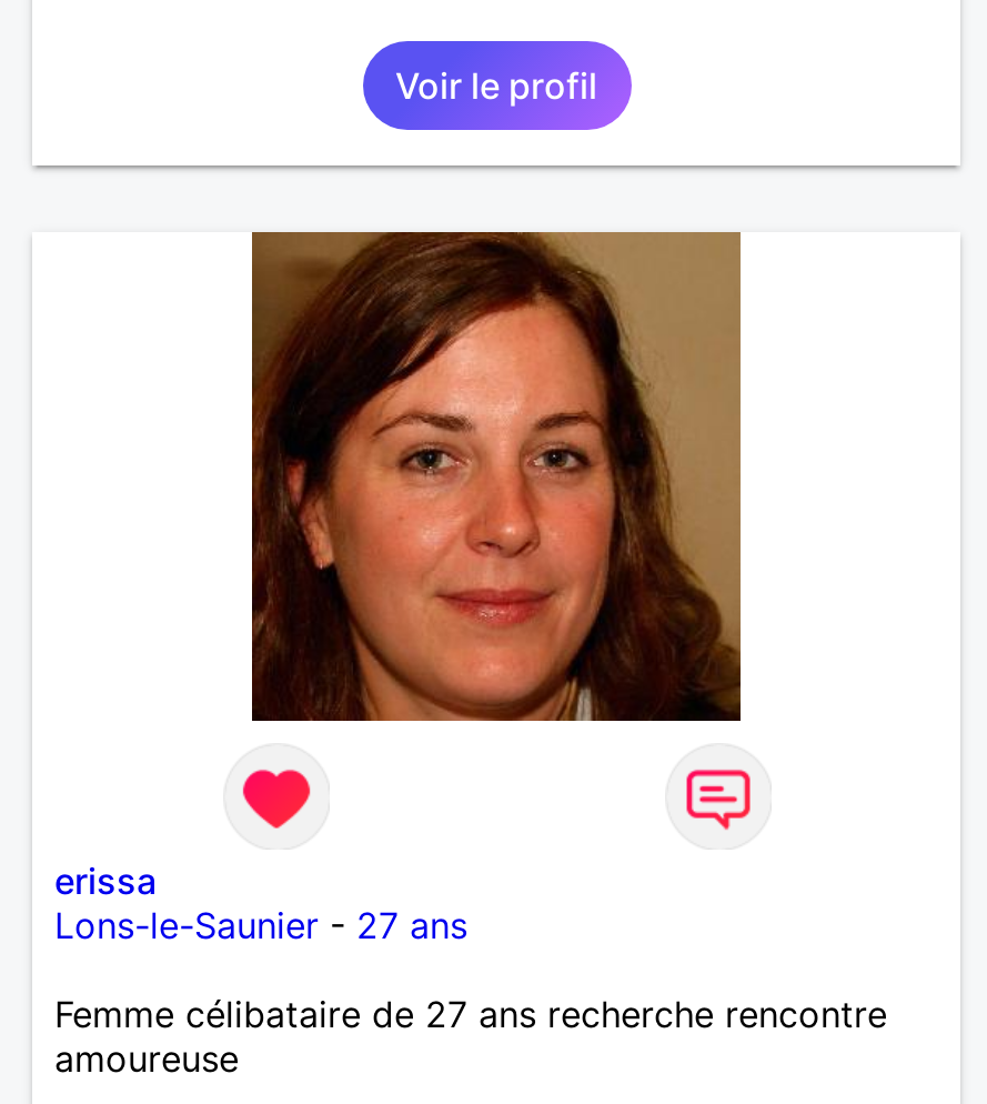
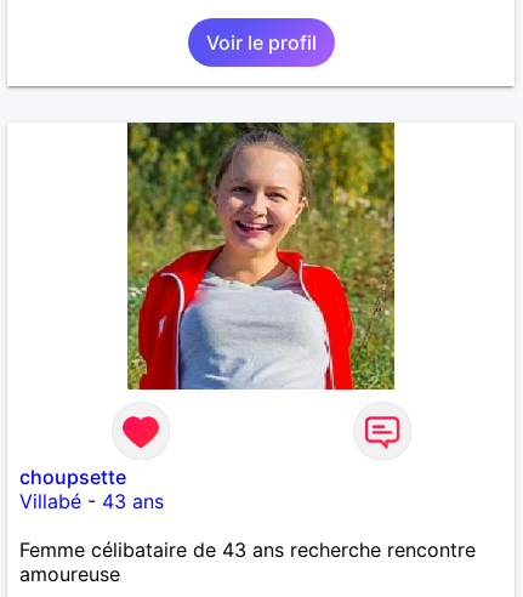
[250,230,743,723] [image] -> [126,121,396,391] [image]
[54,858,467,947] erissa | Lons-le-Saunier - 27 ans -> [19,465,164,513] choupsette | Villabé - 43 ans
[54,992,887,1036] Femme célibataire de 27 ans recherche rencontre -> [19,537,476,562] Femme célibataire de 43 ans recherche rencontre

